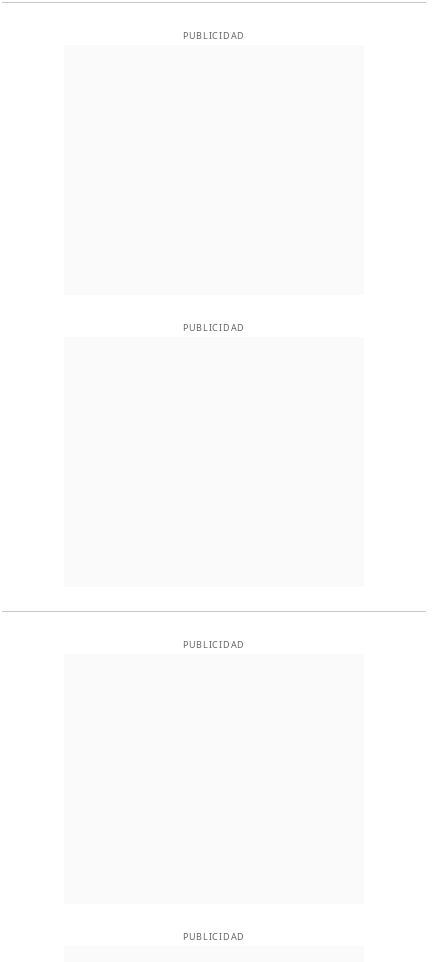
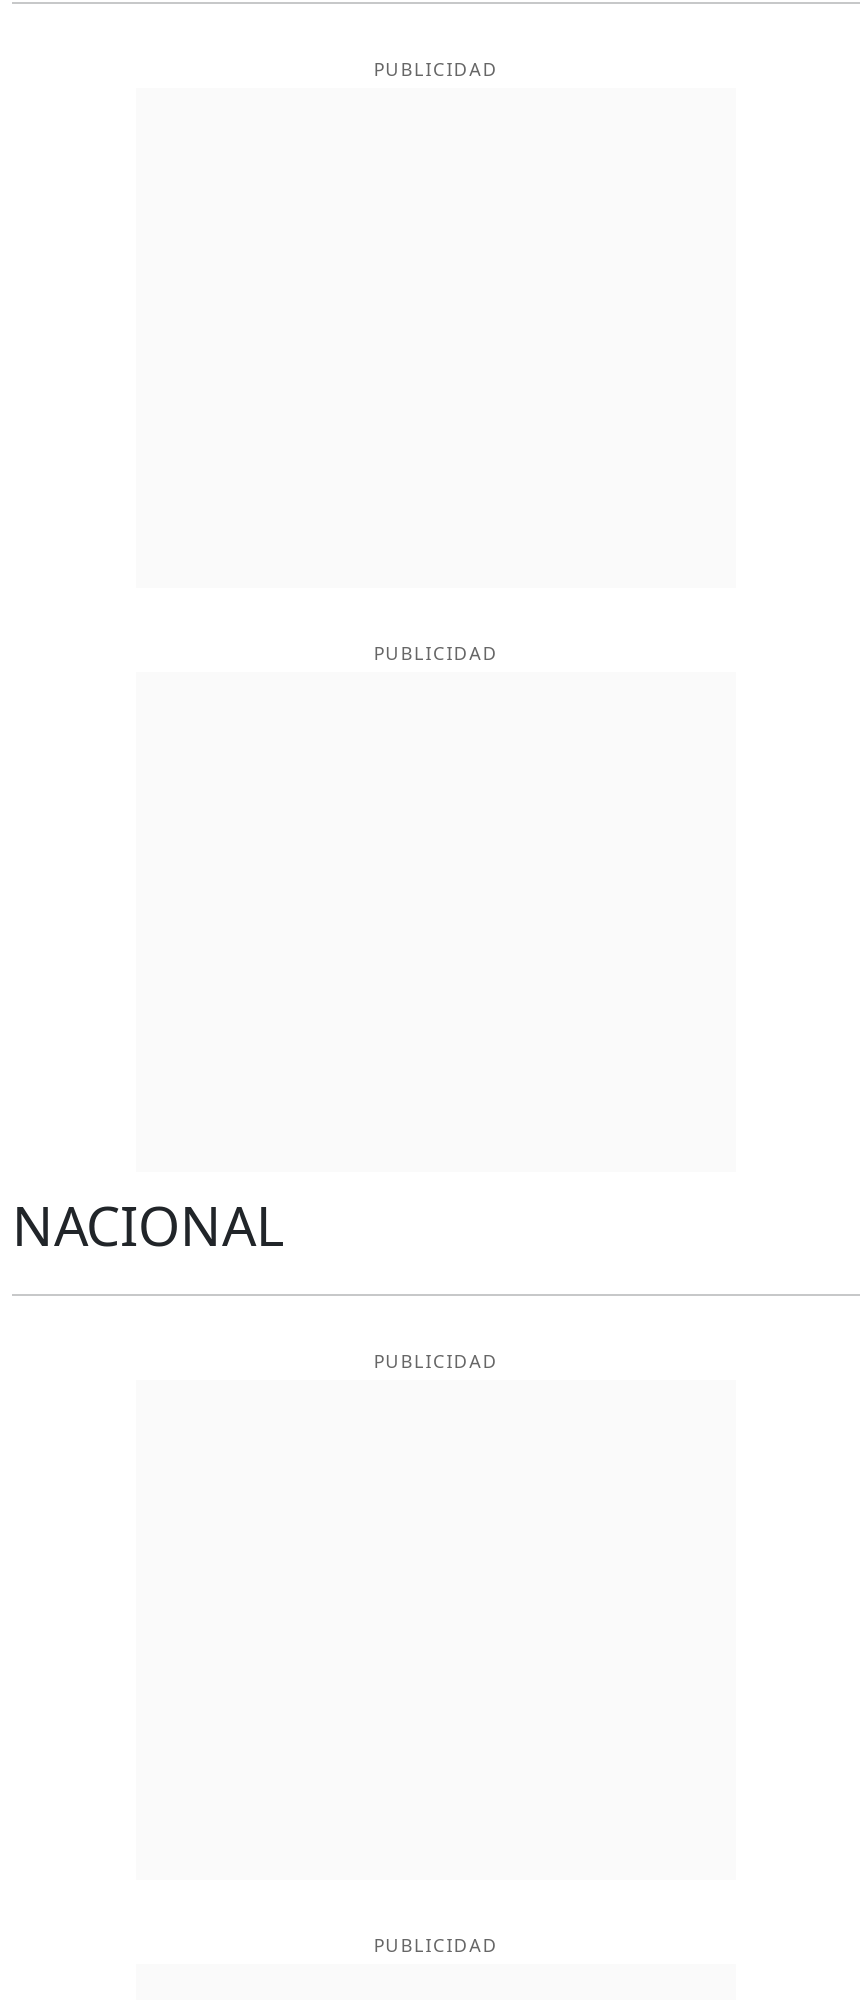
none -> [12,1188,284,1262] NACIONAL

